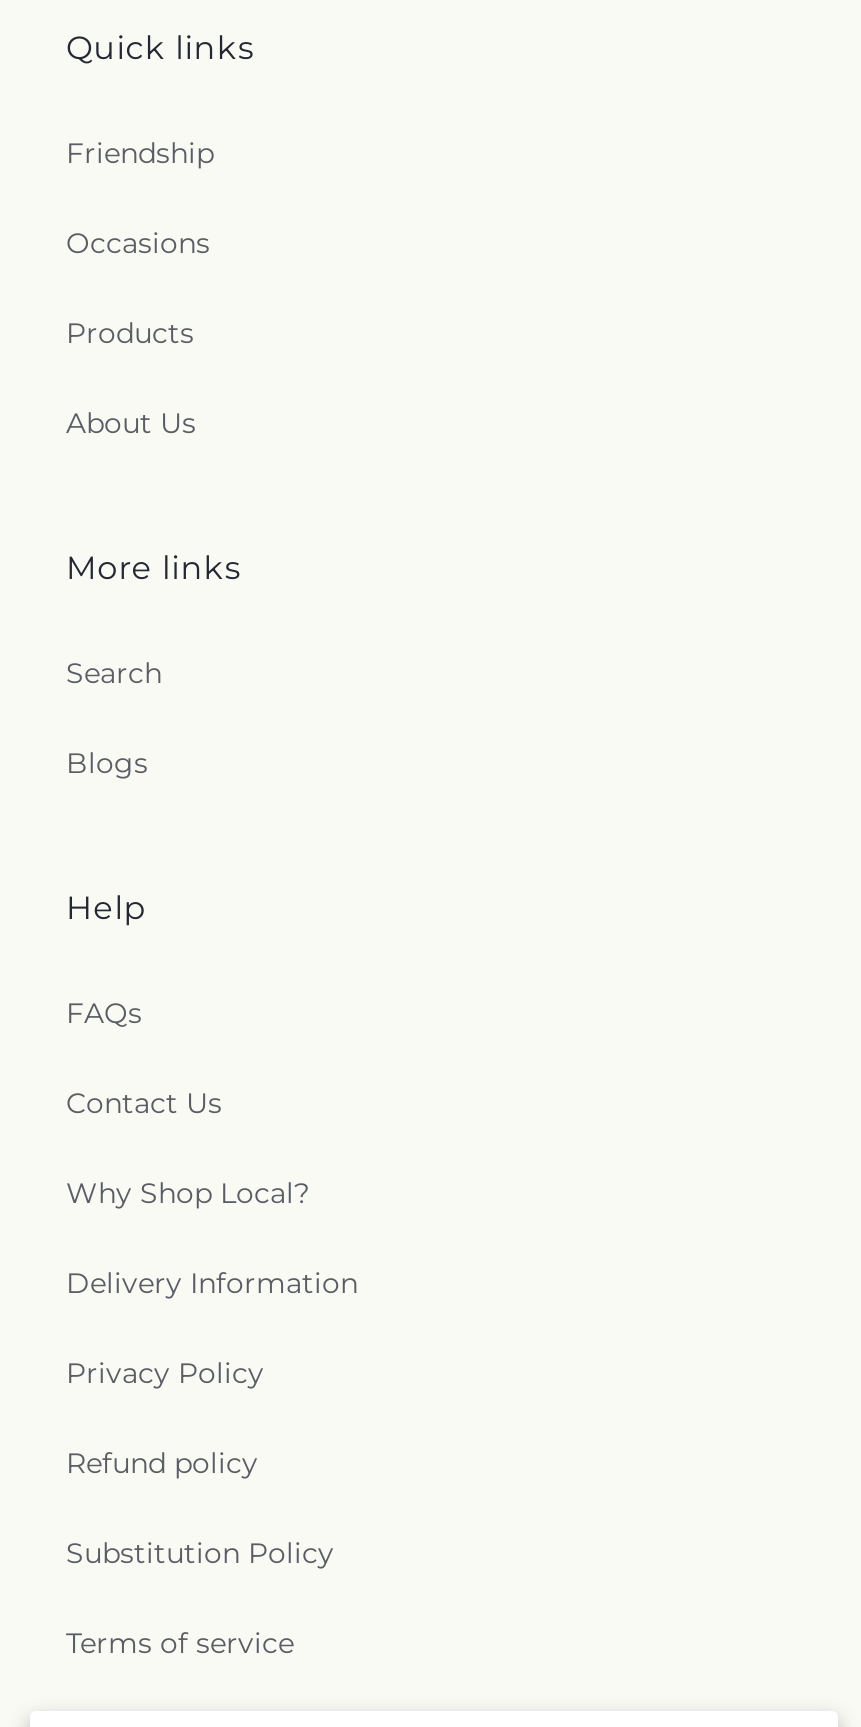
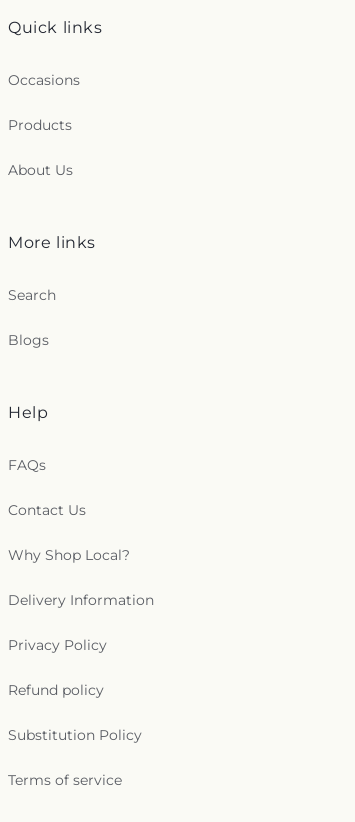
[66,136,214,172] Friendship -> none

